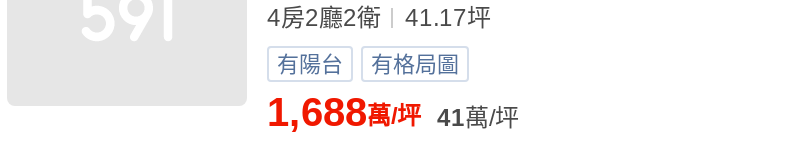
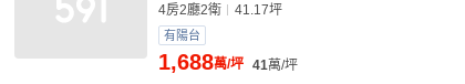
[371,51,459,75] 有格局圖 -> none

